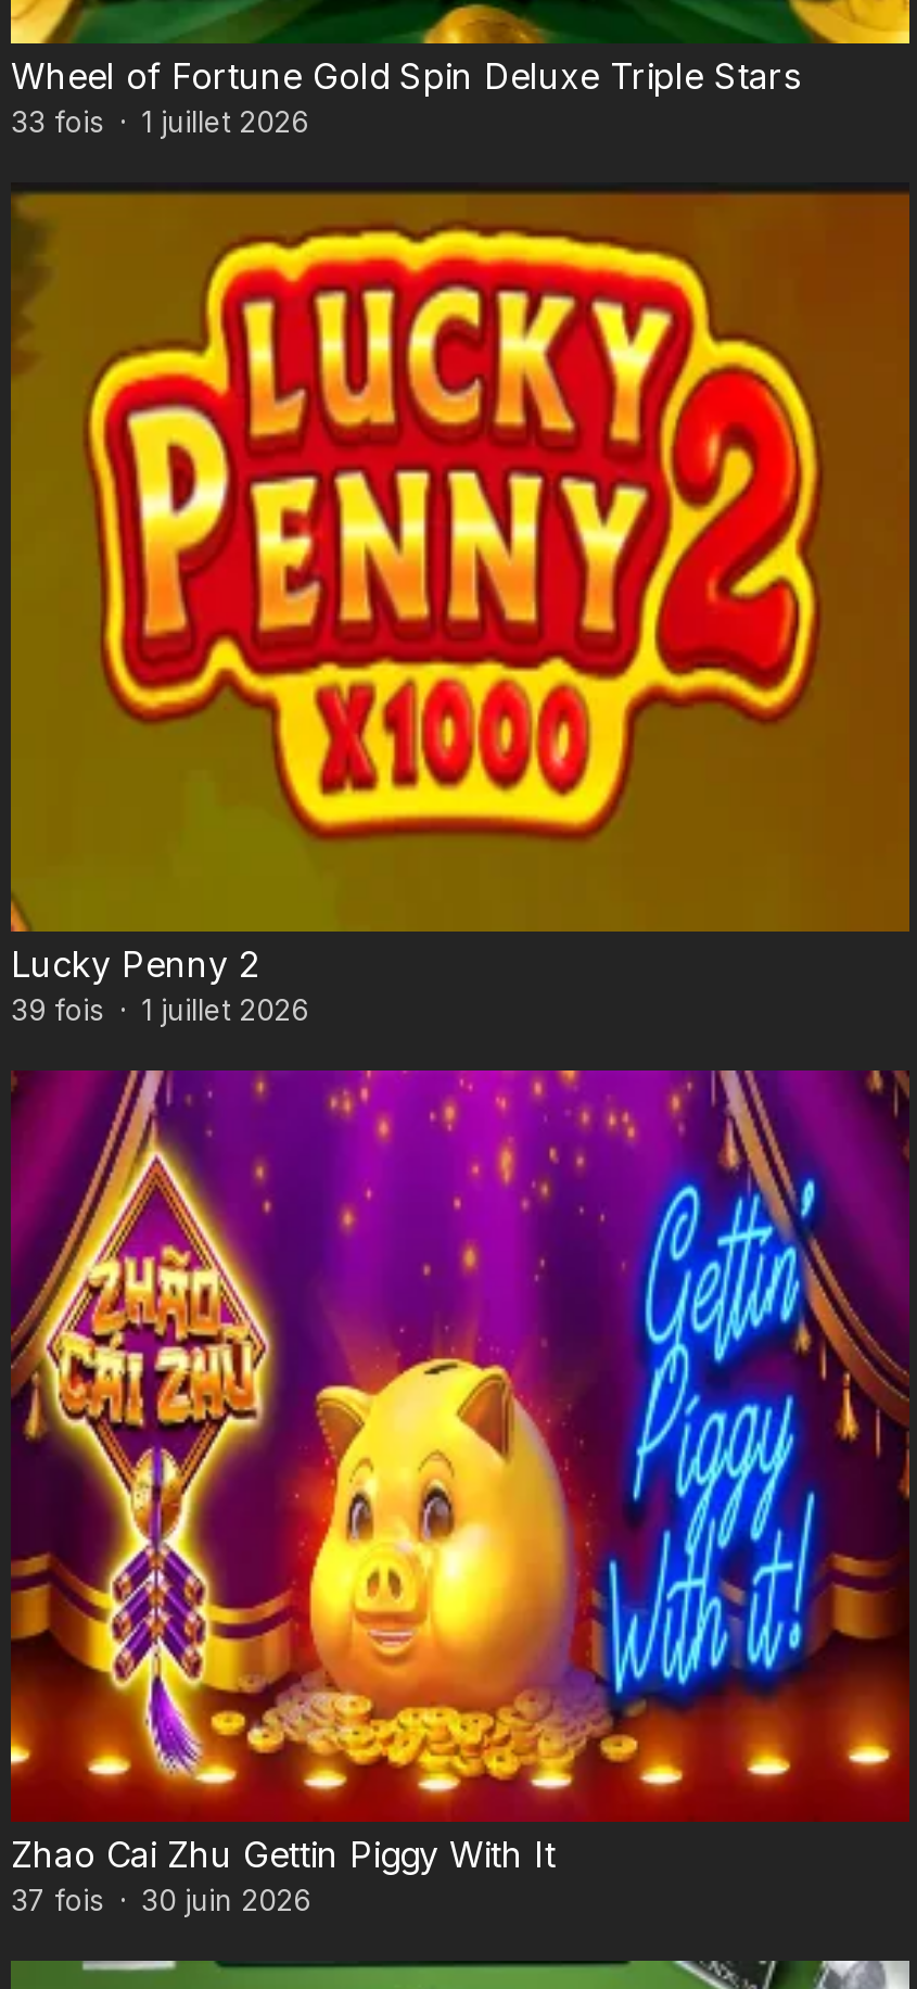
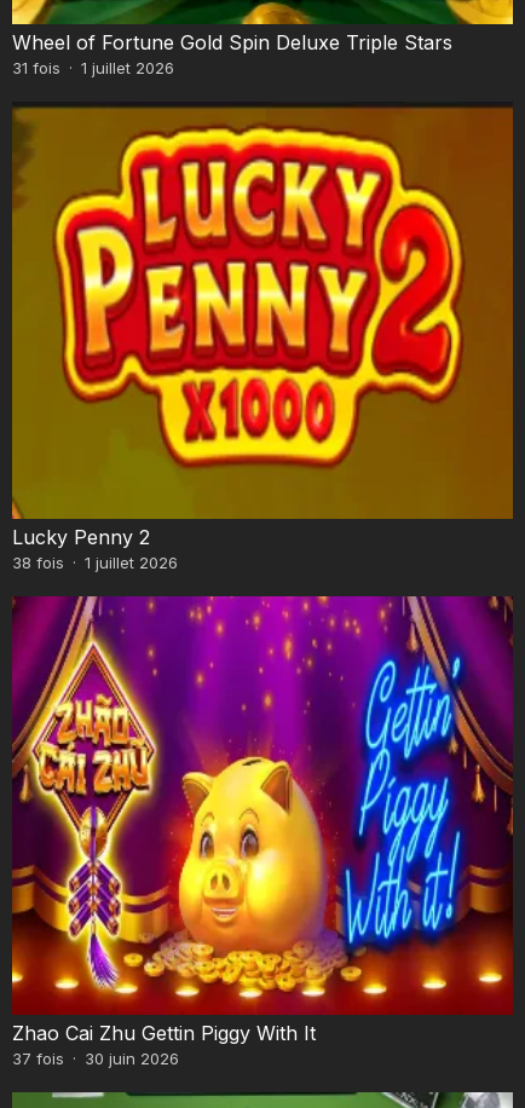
[11,105,308,140] 33 fois · 1 juillet 2026 -> [12,59,174,78] 31 fois · 1 juillet 2026
[11,993,308,1028] 39 fois · 1 juillet 2026 -> [12,553,178,573] 38 fois · 1 juillet 2026

